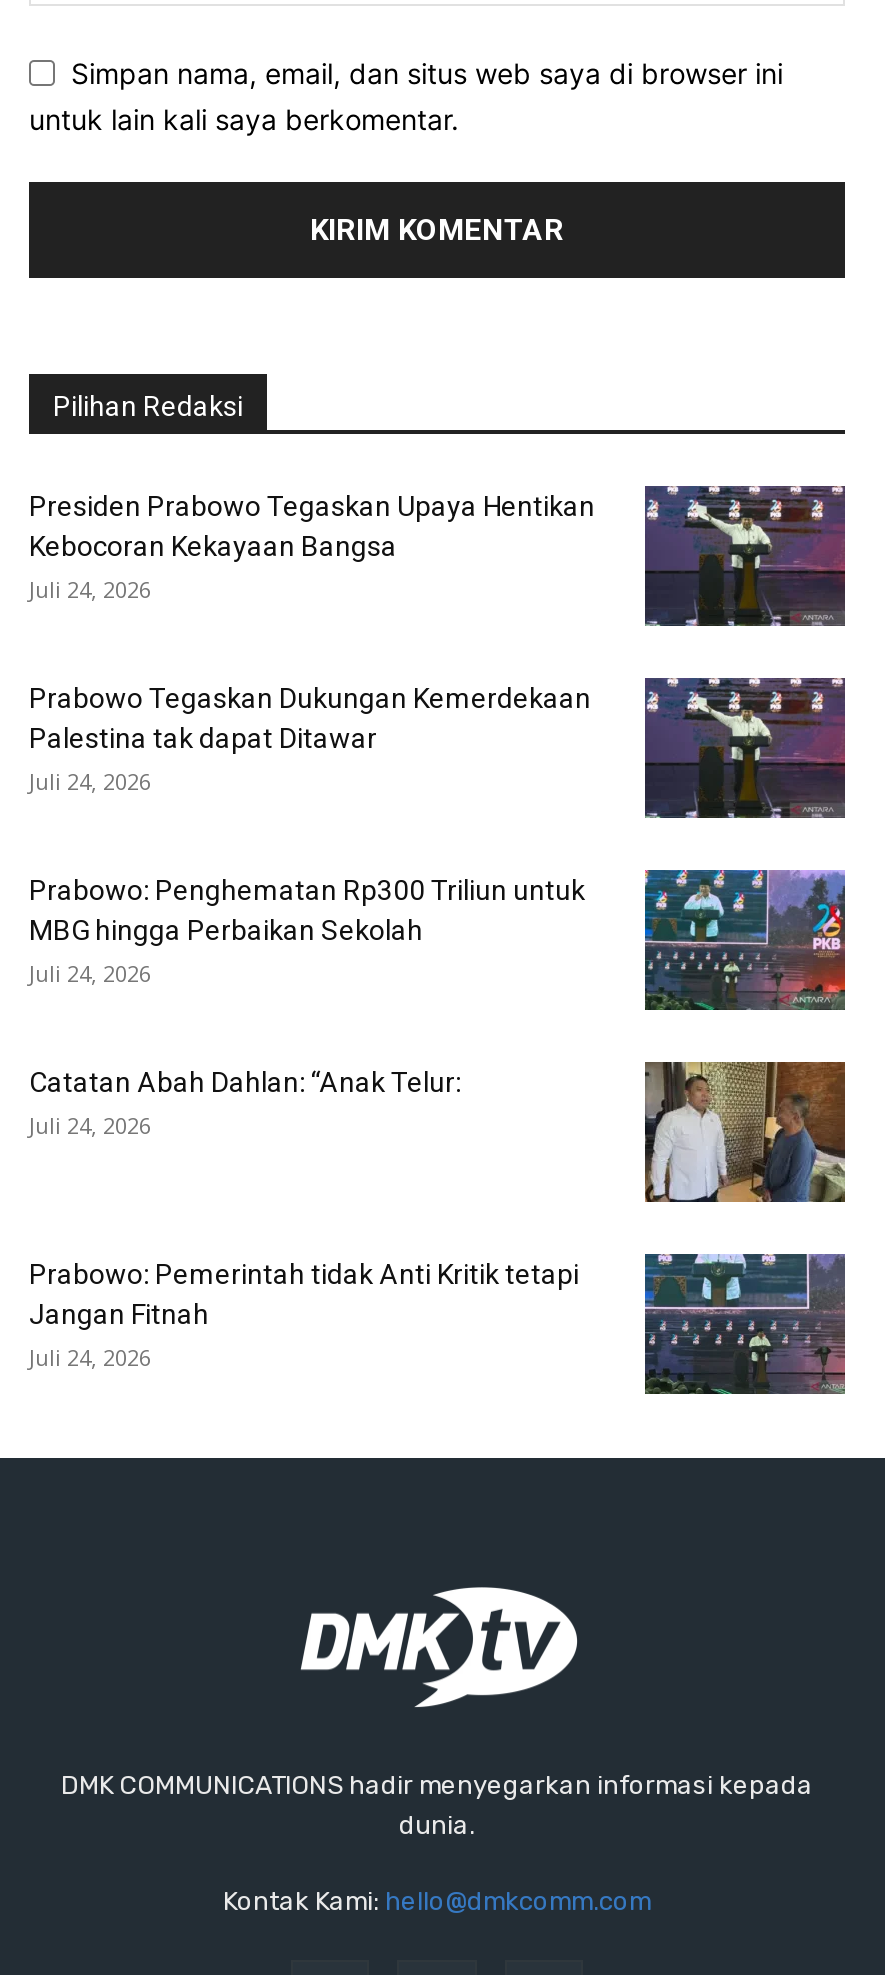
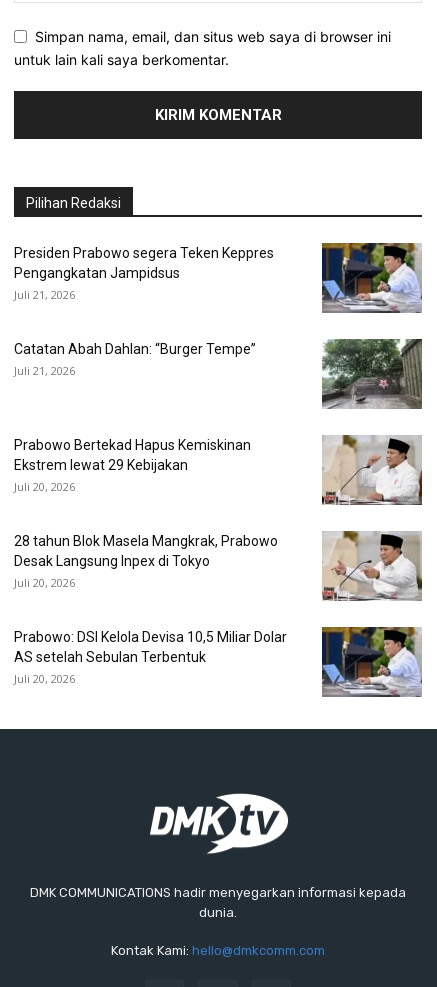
[29,489,595,603] Presiden Prabowo Tegaskan Upaya Hentikan | Kebocoran Kekayaan Bangsa | Juli 24, 2026 -> [14,244,274,301] Presiden Prabowo segera Teken Keppres | Pengangkatan Jampidsus | Juli 21, 2026
[643,484,845,628] [image] -> [321,242,422,314] [image]
[29,681,591,795] Prabowo Tegaskan Dukungan Kemerdekaan | Palestina tak dapat Ditawar | Juli 24, 2026 -> [14,340,256,377] Catatan Abah Dahlan: “Burger Tempe” | Juli 21, 2026
[643,676,845,818] [image] -> [321,338,422,409] [image]
[29,873,585,987] Prabowo: Penghematan Rp300 Triliun untuk | MBG hingga Perbaikan Sekolah | Juli 24, 2026 -> [14,436,251,493] Prabowo Bertekad Hapus Kemiskinan | Ekstrem lewat 29 Kebijakan | Juli 20, 2026
[643,868,847,1010] [image] -> [322,434,423,506] [image]
[29,1065,461,1139] Catatan Abah Dahlan: “Anak Telur: | Juli 24, 2026 -> [14,532,278,589] 28 tahun Blok Masela Mangkrak, Prabowo | Desak Langsung Inpex di Tokyo | Juli 20, 2026
[643,1060,845,1204] [image] -> [322,531,422,602] [image]
[29,1252,845,1396] [image] | Prabowo: Pemerintah tidak Anti Kritik tetapi | Jangan Fitnah | Juli 24, 2026 -> [14,626,422,698] [image] | Prabowo: DSI Kelola Devisa 10,5 Miliar Dolar | AS setelah Sebulan Terbentuk | Juli 20, 2026

